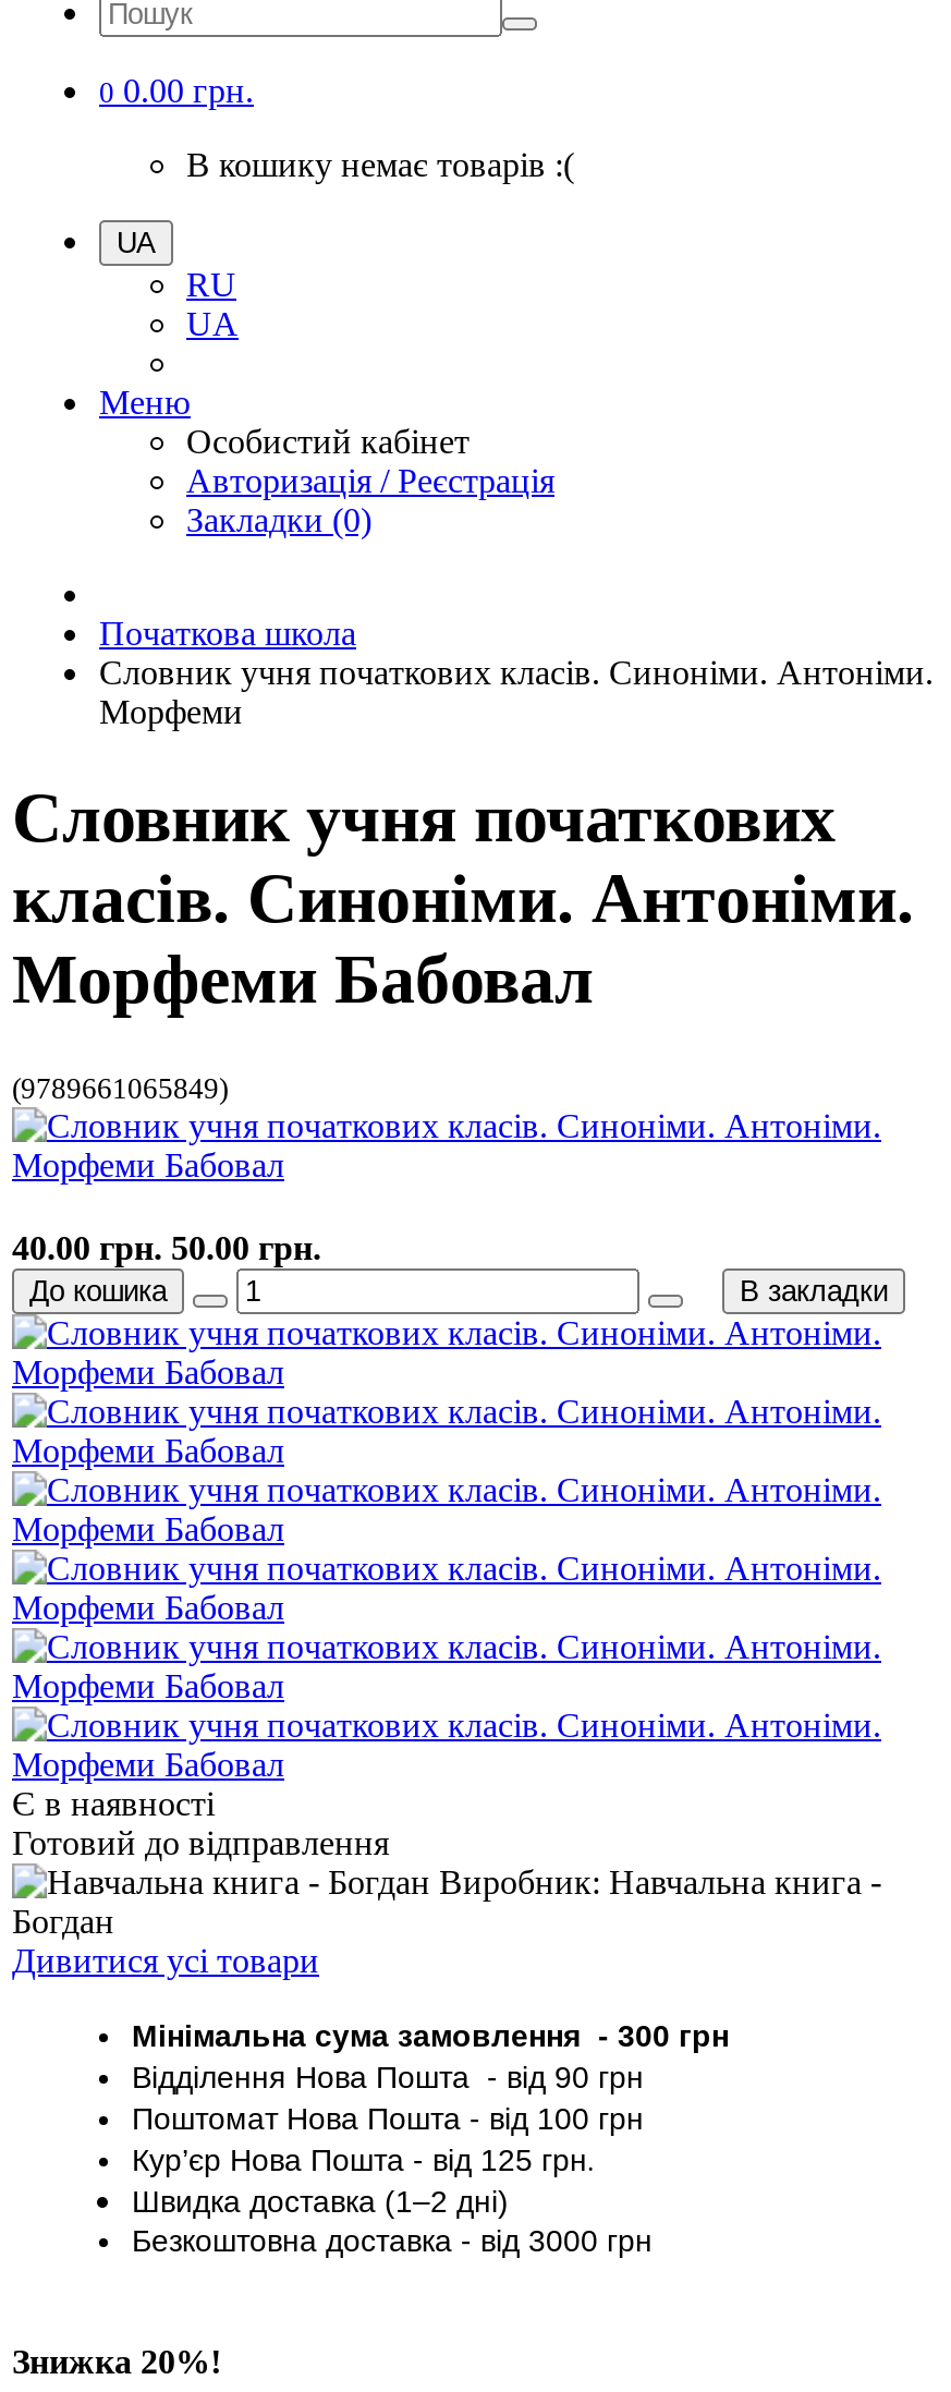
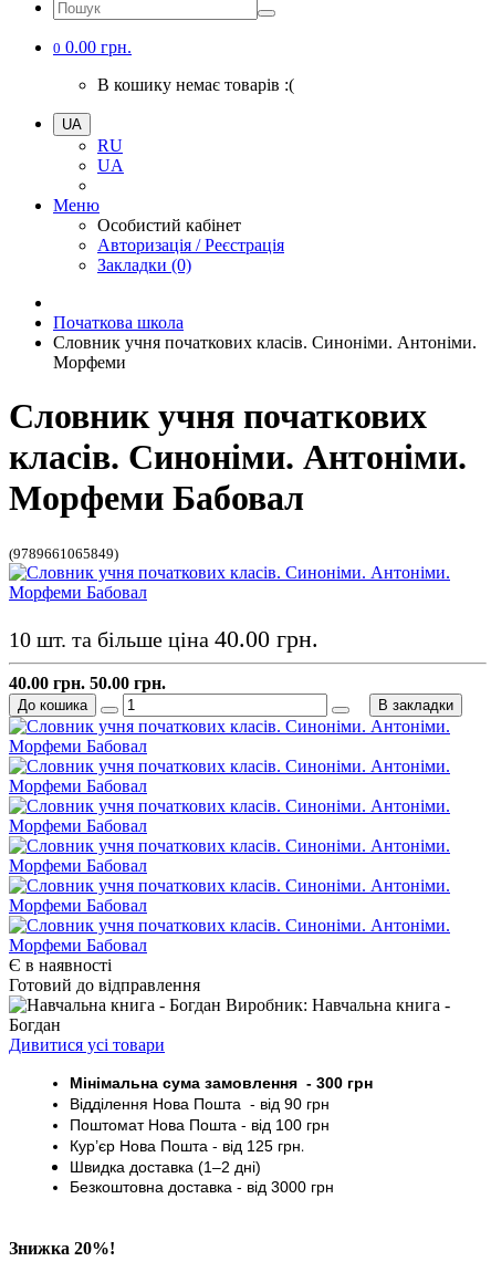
none -> [9,625,318,652] 10 шт. та більше ціна 40.00 грн.

